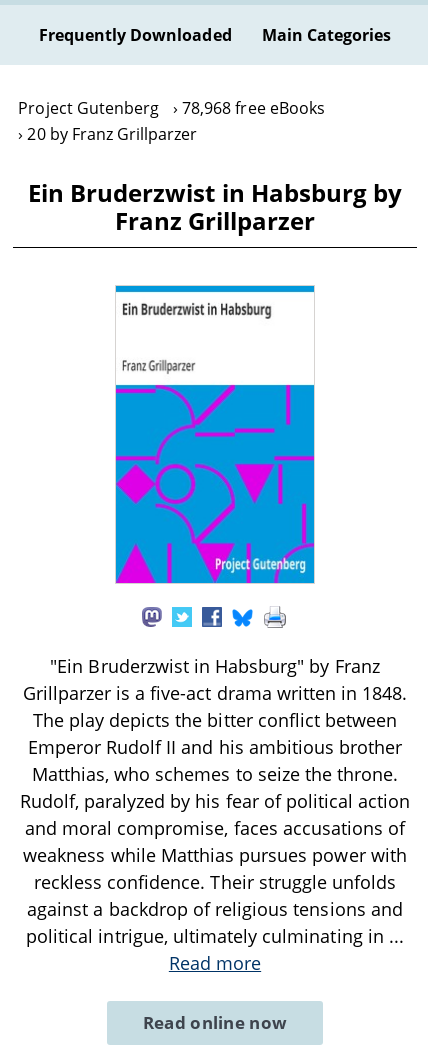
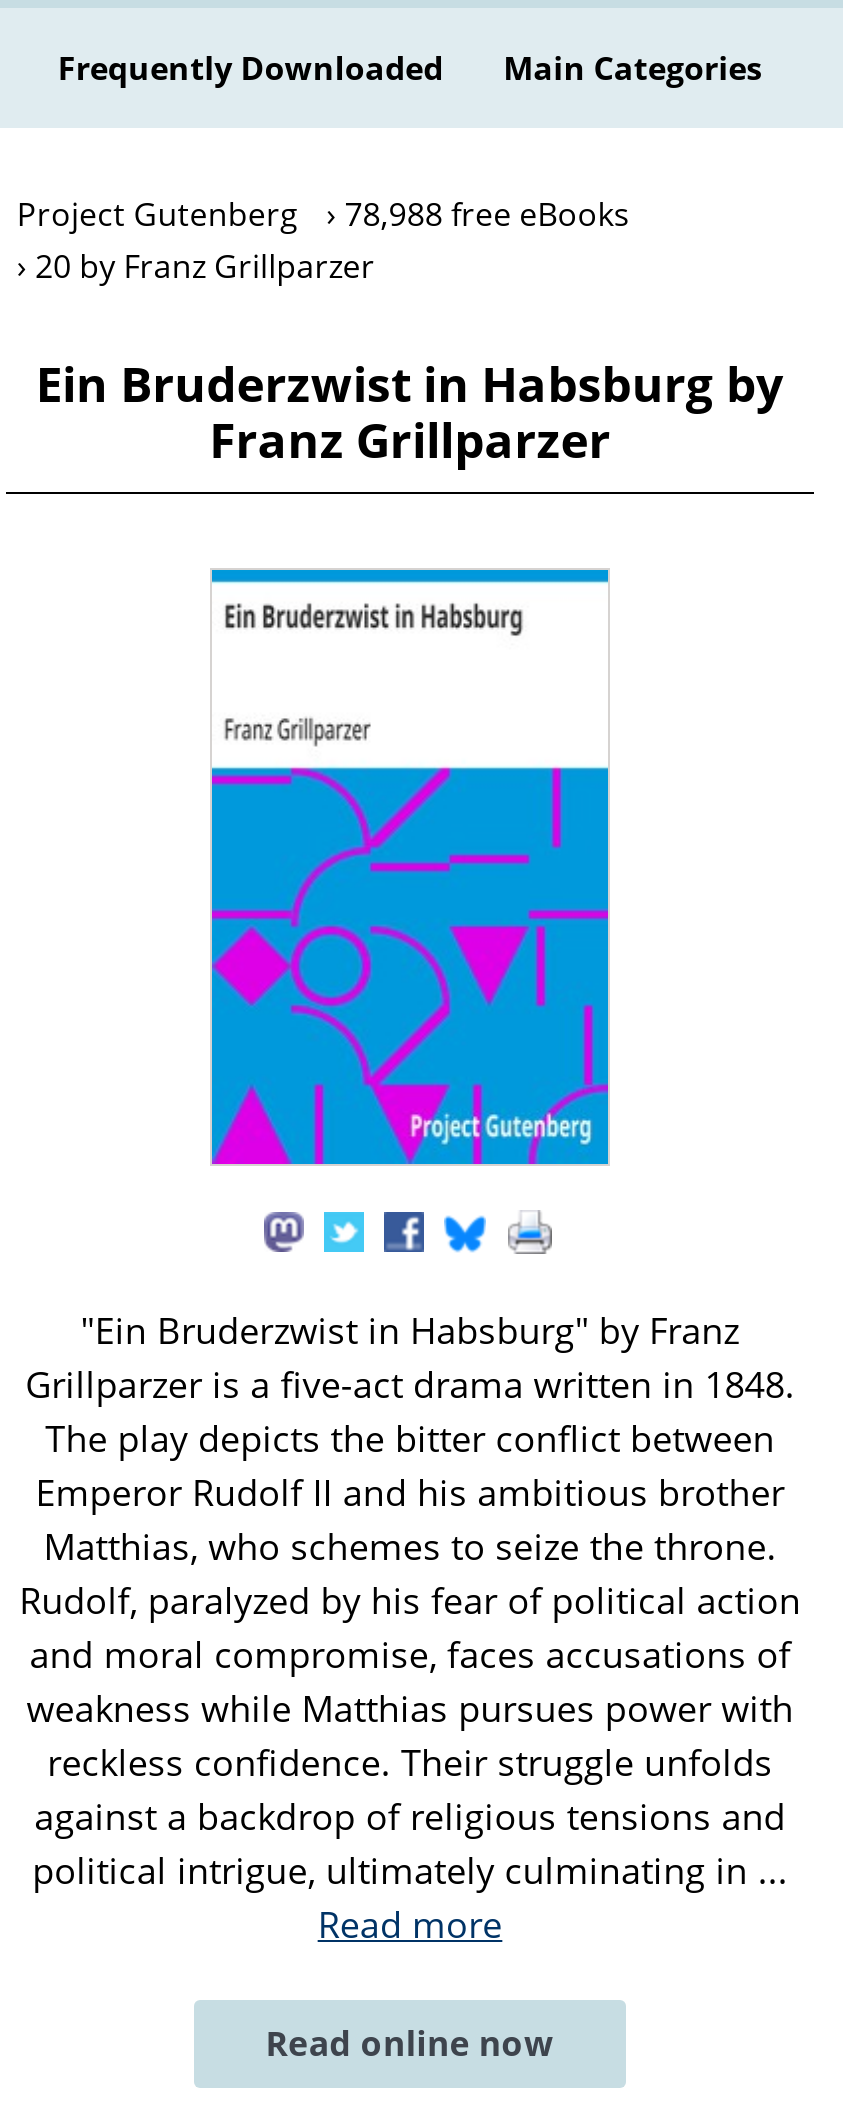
[18,97,325,119] Project Gutenberg 78,968 free eBooks -> [17,192,630,236] Project Gutenberg 78,988 free eBooks

